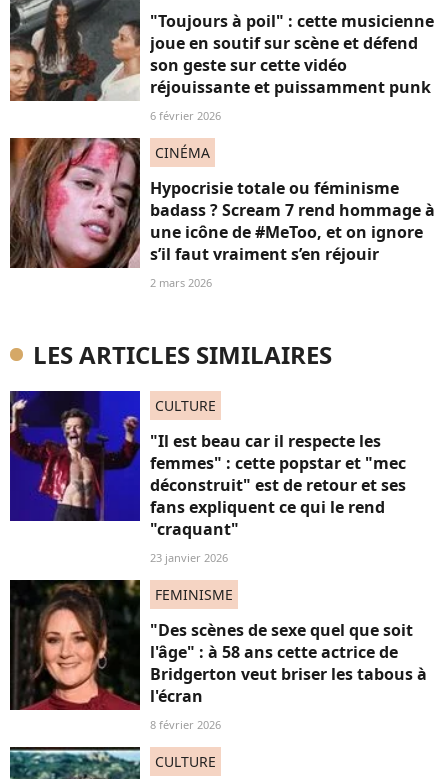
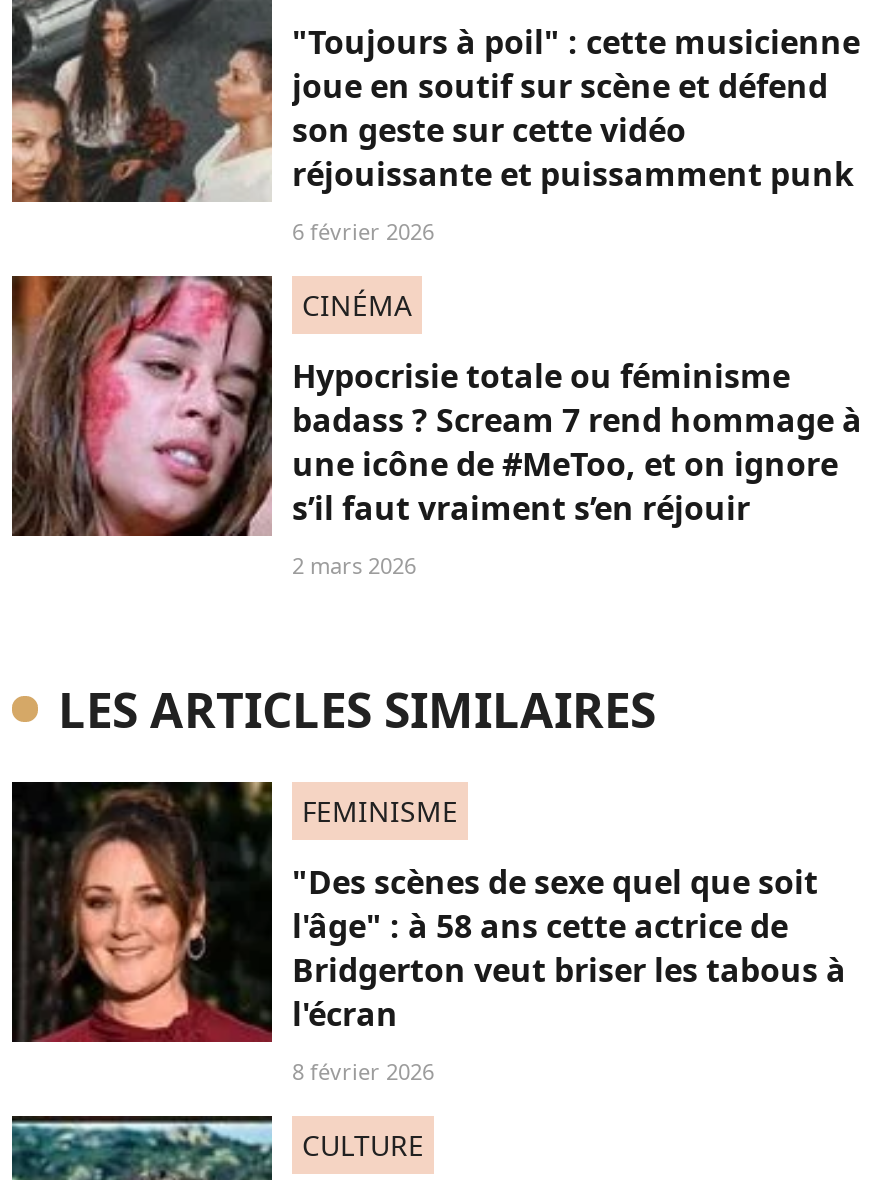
[9,390,406,565] [image] | CULTURE | "Il est beau car il respecte les | femmes" : cette popstar et "mec | déconstruit" est de retour et ses | fans expliquent ce qui le rend | "craquant" | 23 janvier 2026 -> none

